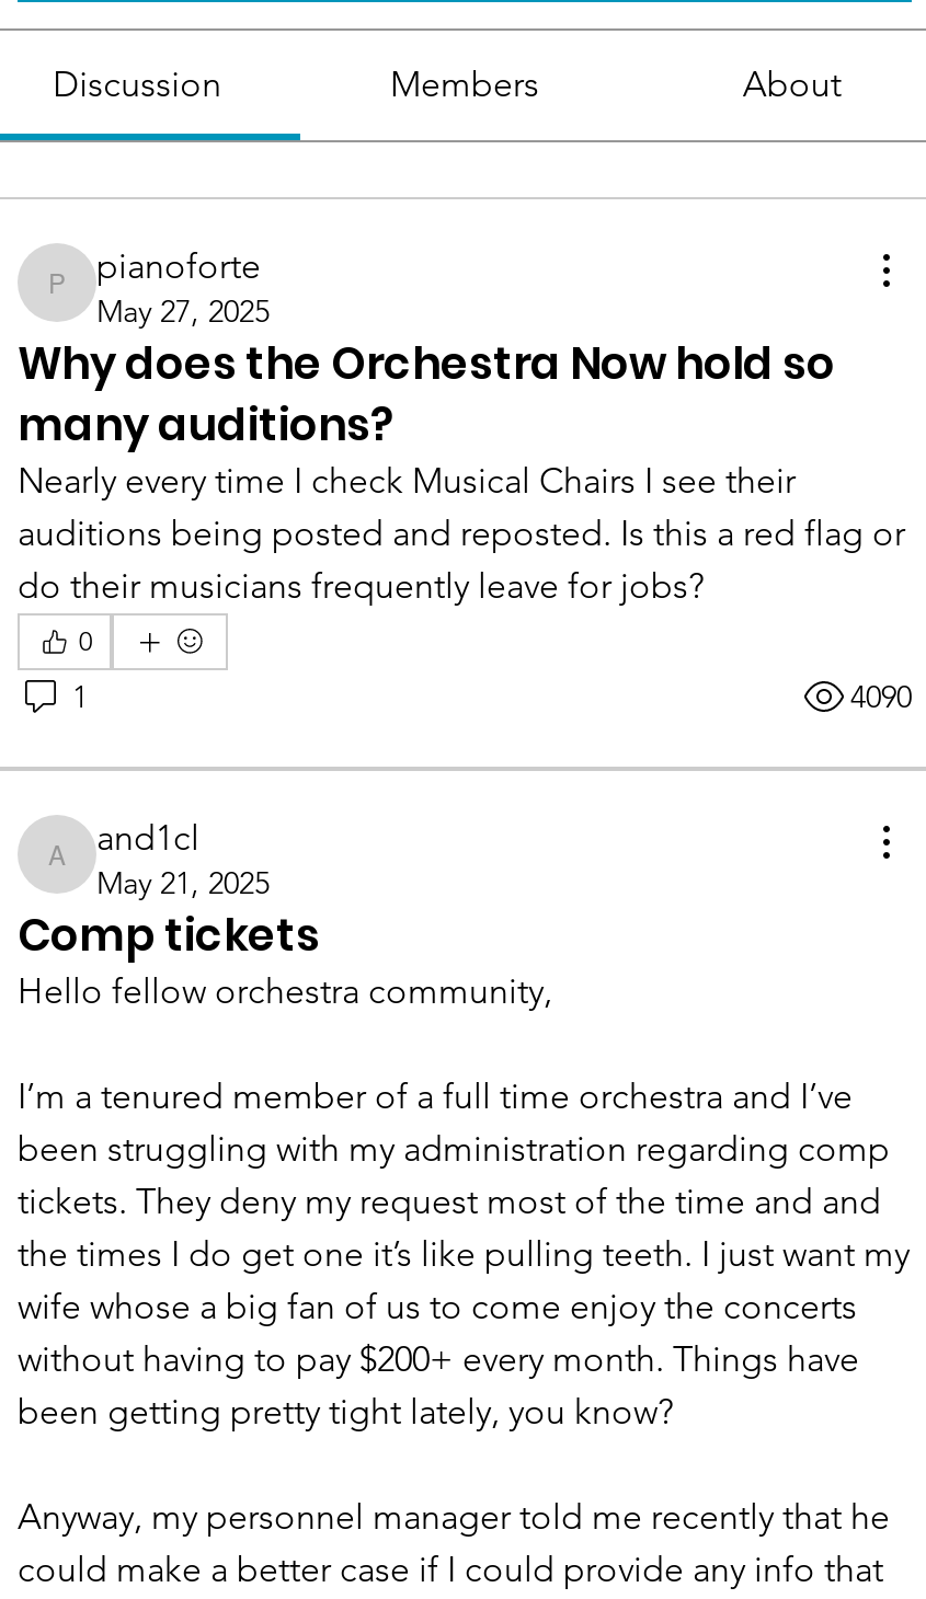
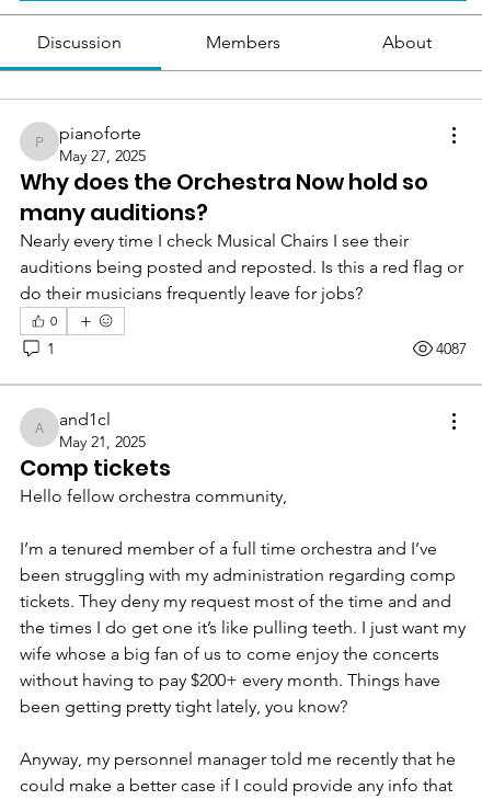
[850,676,912,716] 4090 -> [436,338,467,358] 4087

